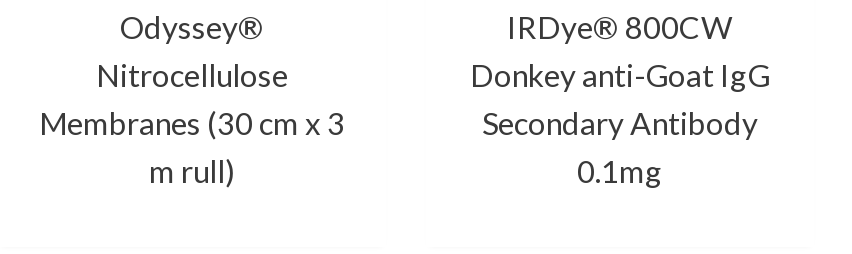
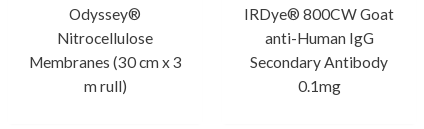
[470,9,770,93] IRDye® 800CW | Donkey anti-Goat IgG -> [244,5,394,47] IRDye® 800CW Goat | anti-Human IgG

